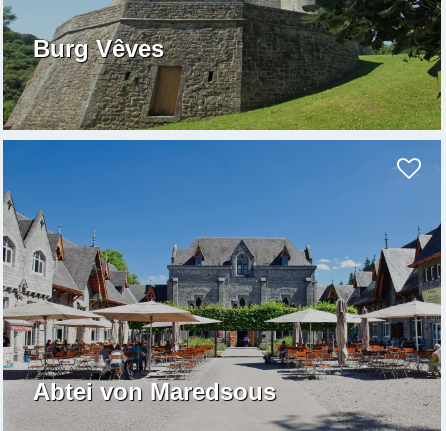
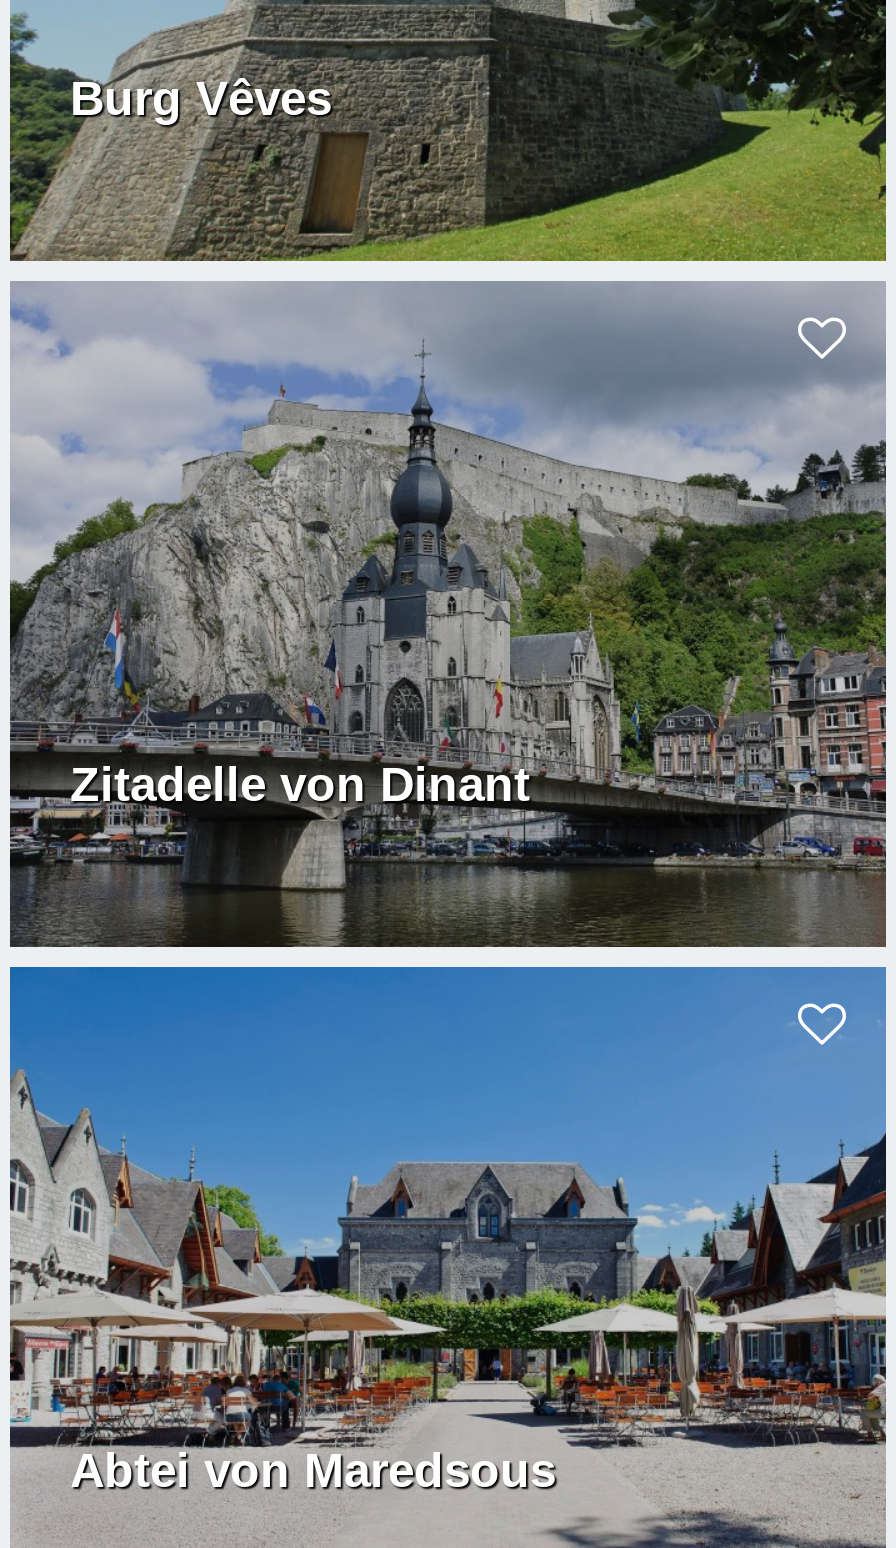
none -> [8,280,886,948] [image] | Zitadelle von Dinant

